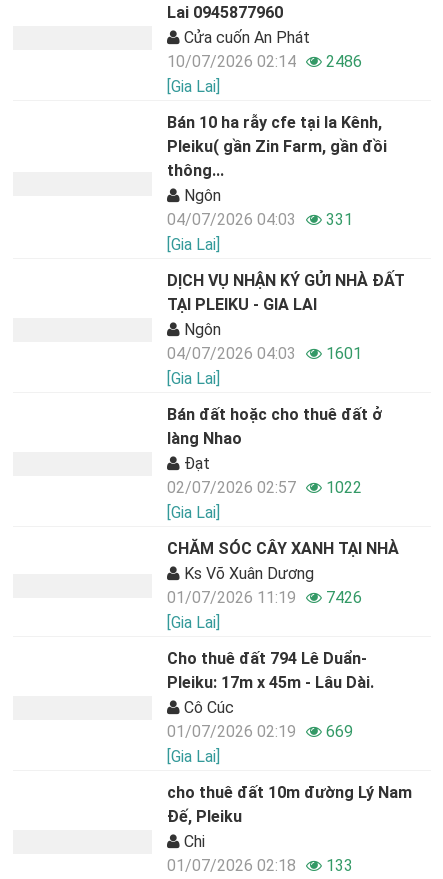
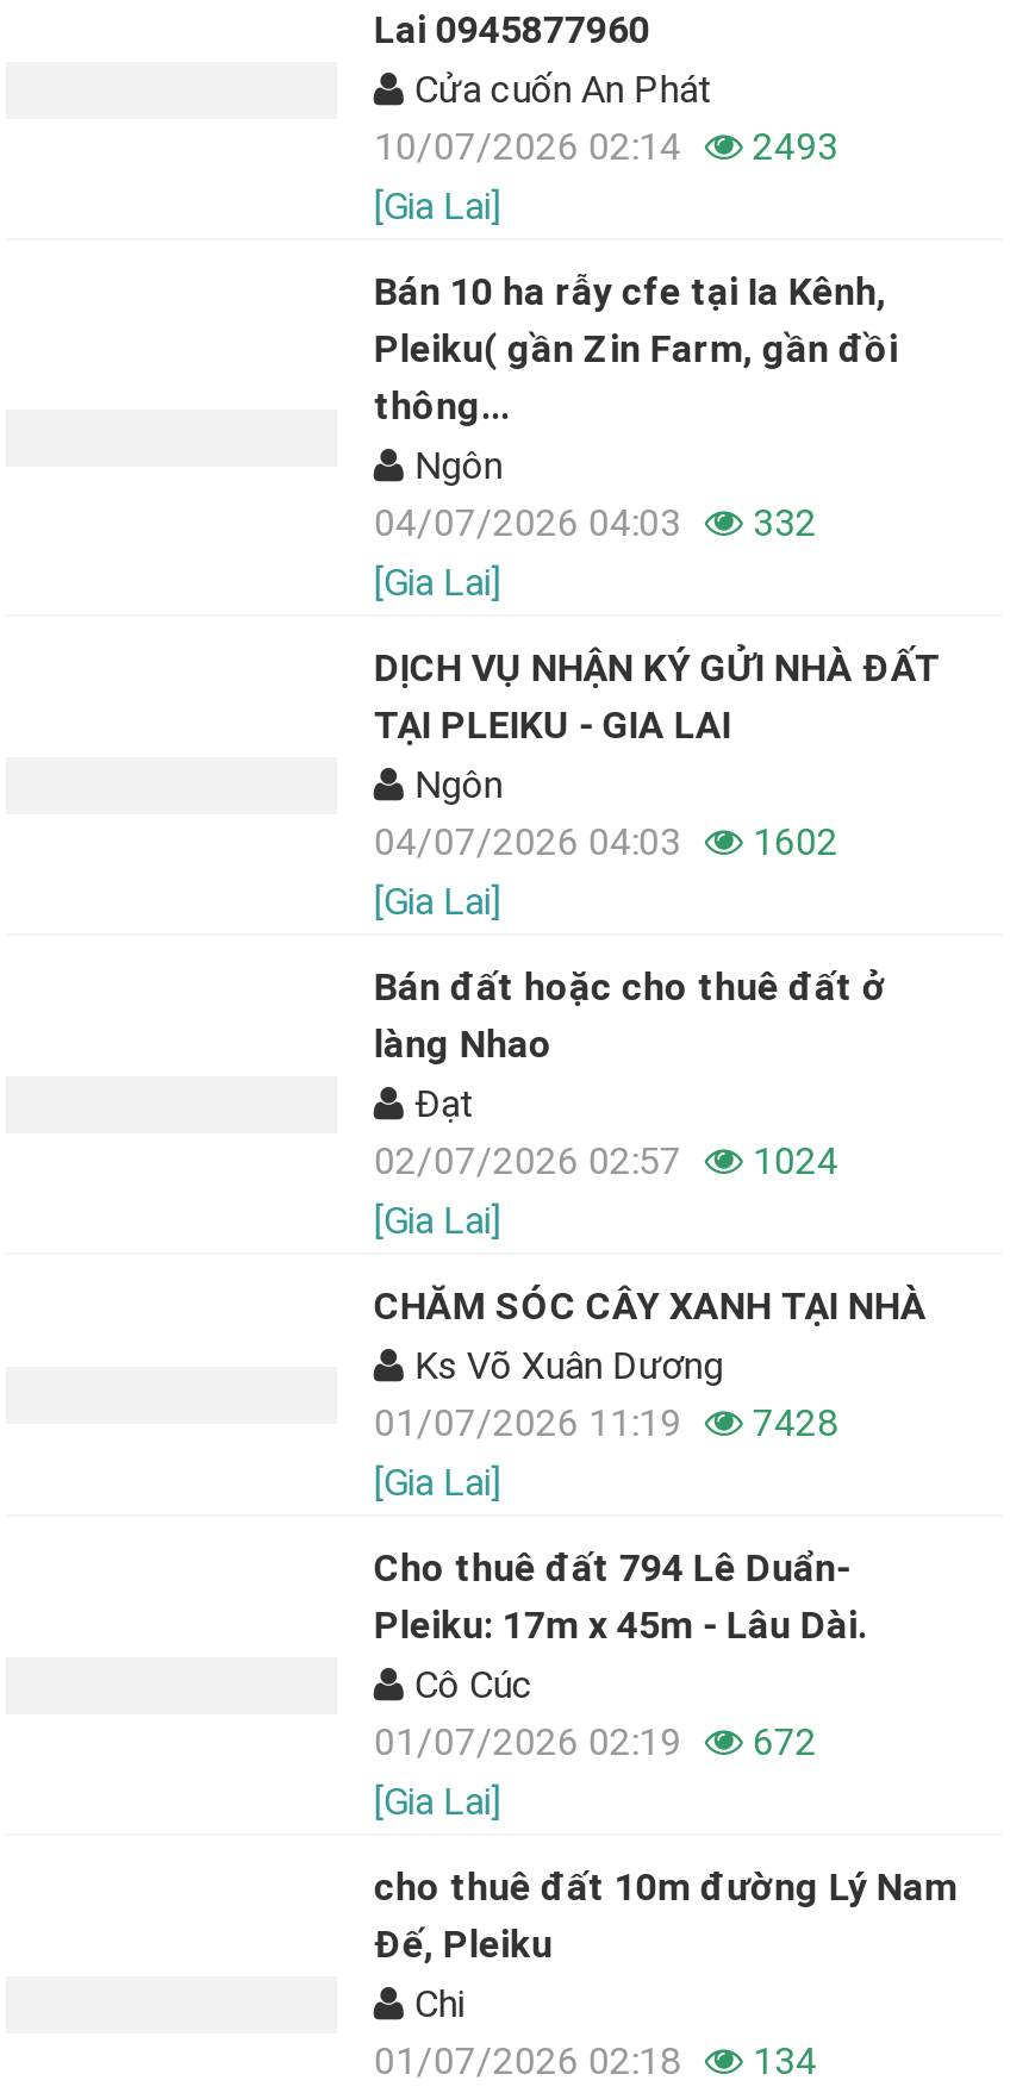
[167,52,362,71] 10/07/2026 02:14 2486 -> [374,124,838,169] 10/07/2026 02:14 2493
[167,210,353,229] 04/07/2026 04:03 331 -> [374,500,817,545] 04/07/2026 04:03 332
[167,344,362,363] 04/07/2026 04:03 1601 -> [374,819,838,864] 04/07/2026 04:03 1602
[167,478,362,497] 02/07/2026 02:57 1022 -> [374,1138,838,1183] 02/07/2026 02:57 1024
[167,588,362,607] 01/07/2026 11:19 7426 -> [374,1400,838,1445] 01/07/2026 11:19 7428
[167,722,353,741] 01/07/2026 02:19 669 -> [374,1719,817,1764] 01/07/2026 02:19 672
[167,856,353,875] 01/07/2026 02:18 133 -> [374,2038,817,2083] 01/07/2026 02:18 134

